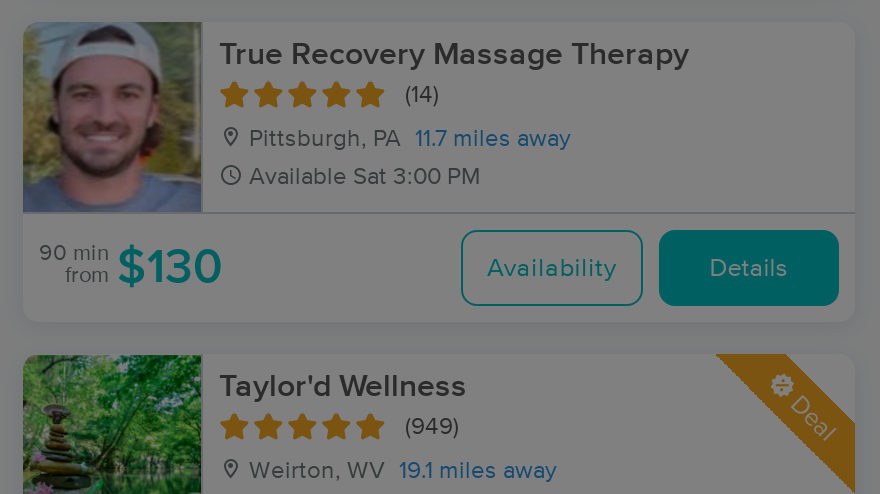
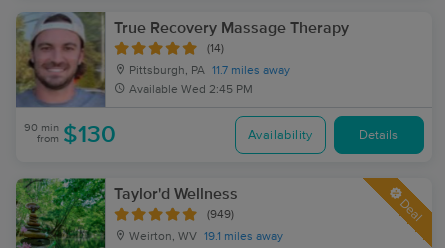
[249,166,481,190] Available Sat 3:00 PM -> [129,84,253,96] Available Wed 2:45 PM

